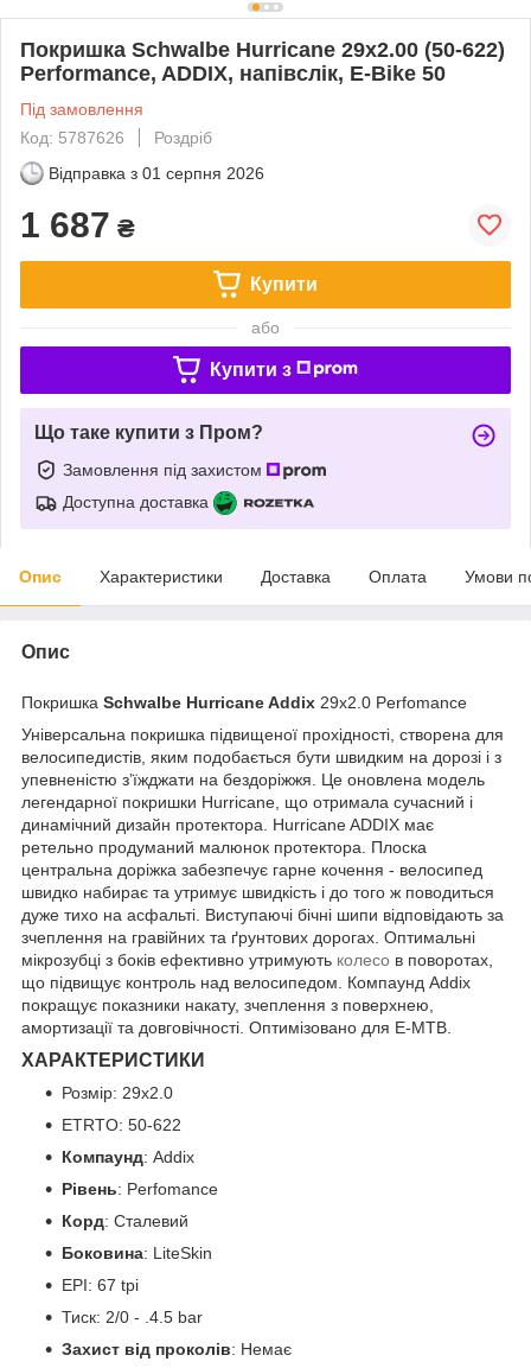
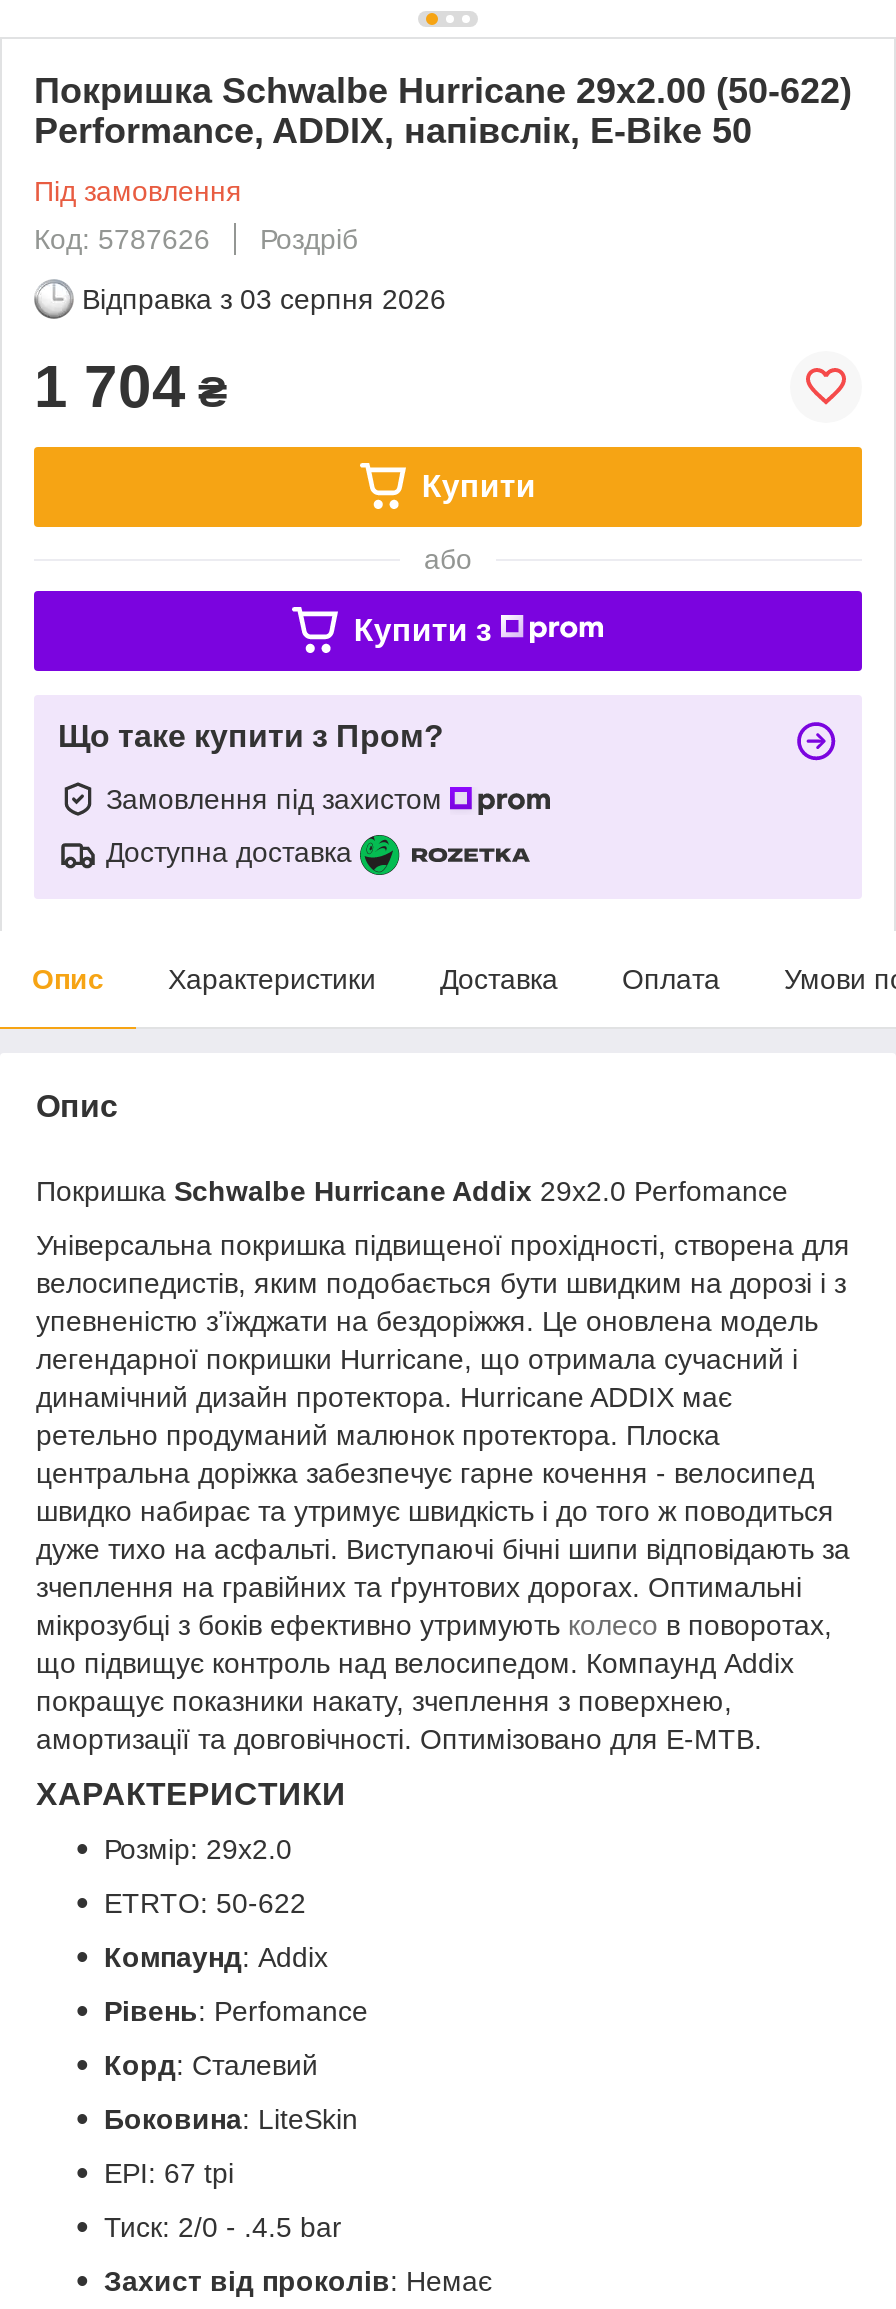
[49,163,264,182] Відправка з 01 серпня 2026 -> [82,283,446,315] Відправка з 03 серпня 2026
[20,205,135,244] 1 687 ₴ -> [34,353,228,419] 1 704 ₴

